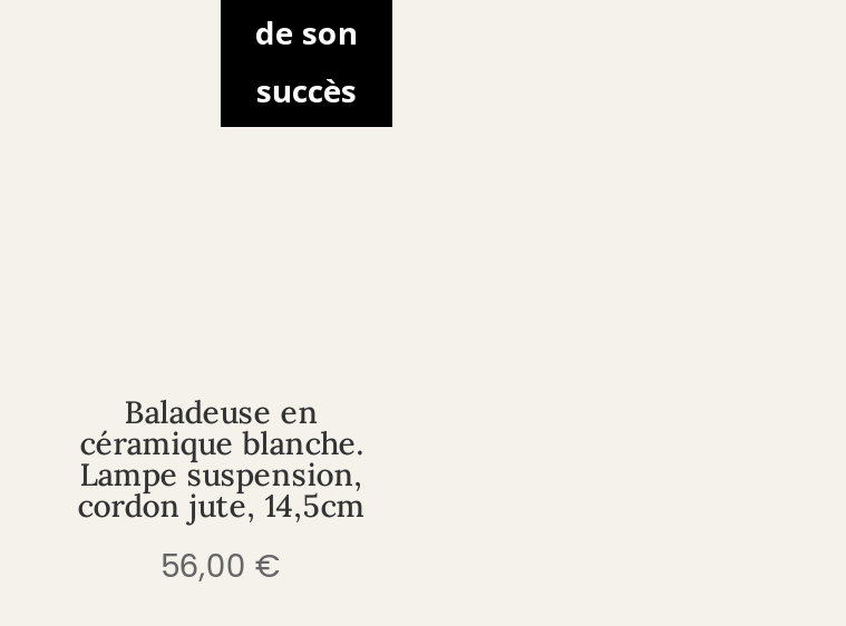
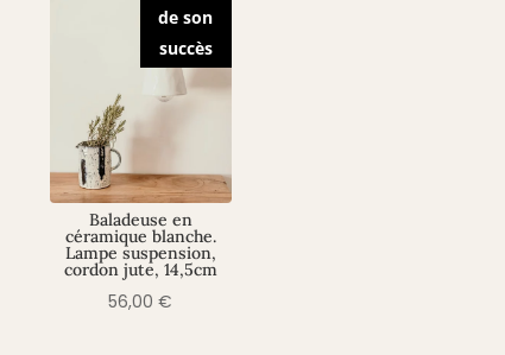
none -> [49,68,233,204] [image]

